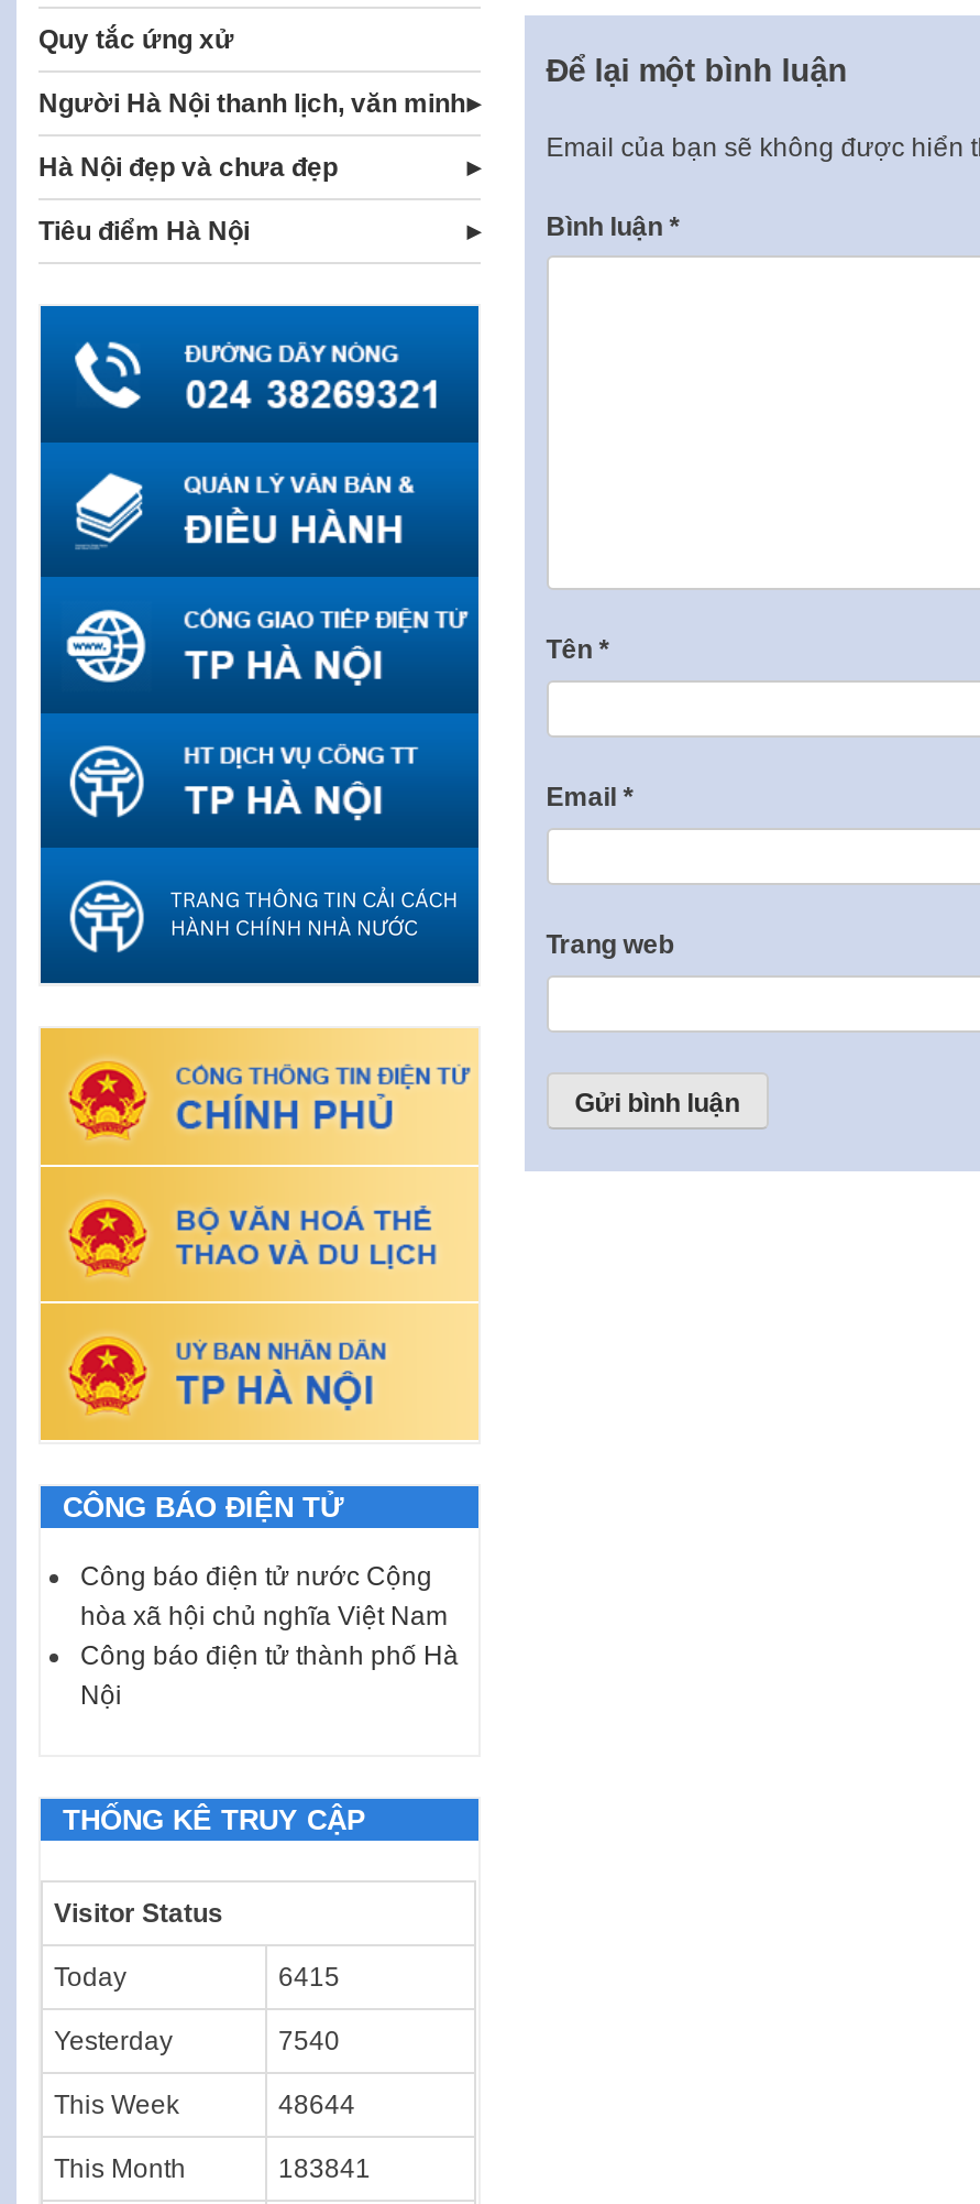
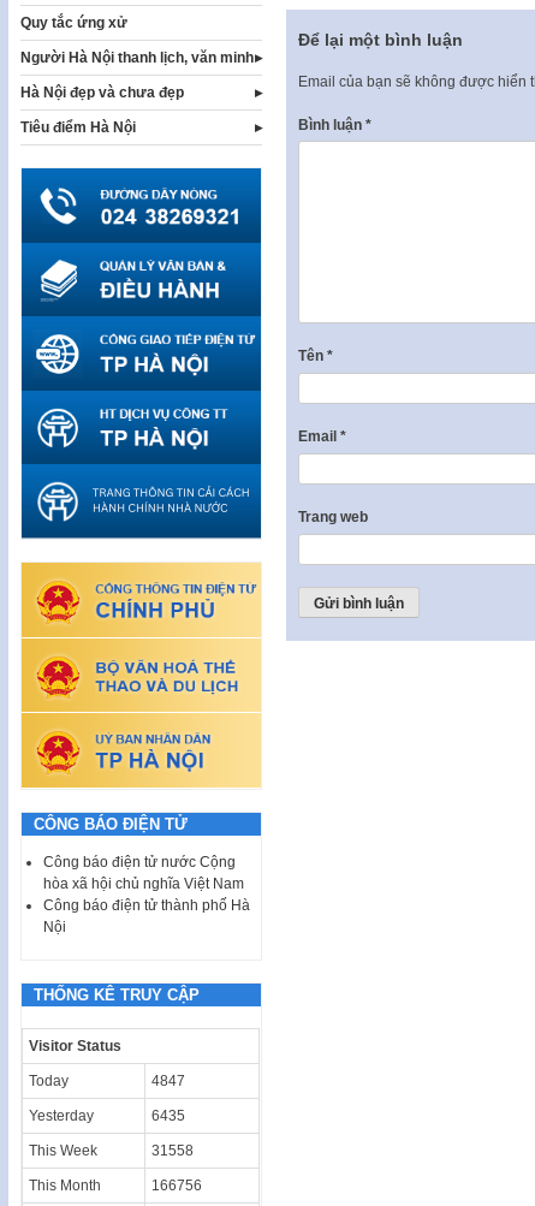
[278,1962,340,1992] 6415 -> [151,1072,185,1089] 4847
[278,2025,340,2056] 7540 -> [151,1107,185,1124] 6435
[278,2089,355,2120] 48644 -> [151,1142,194,1159] 31558
[278,2153,371,2184] 183841 -> [151,1177,202,1194] 166756

